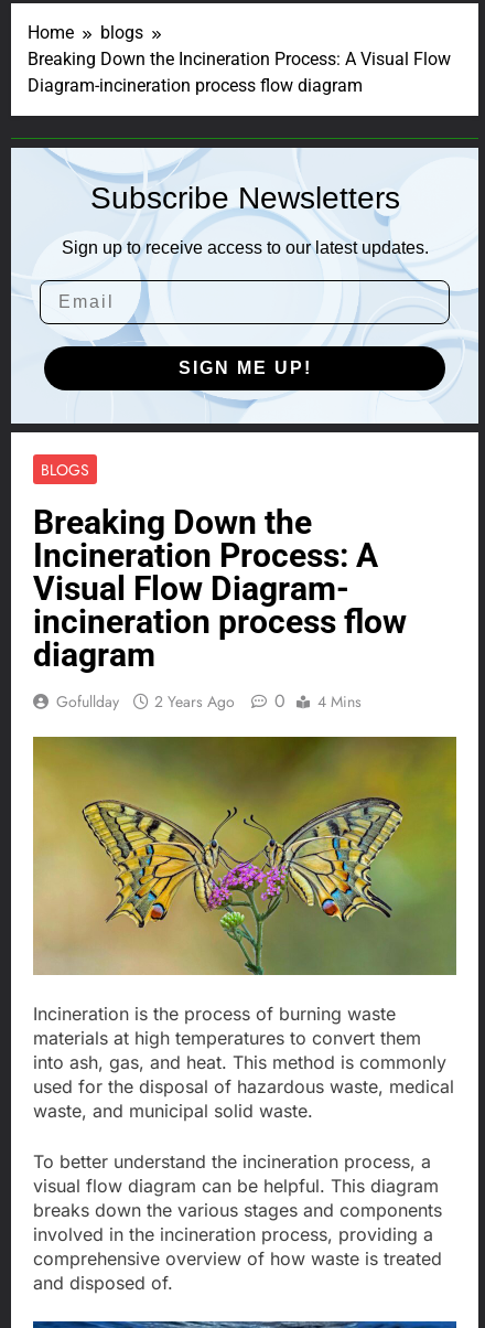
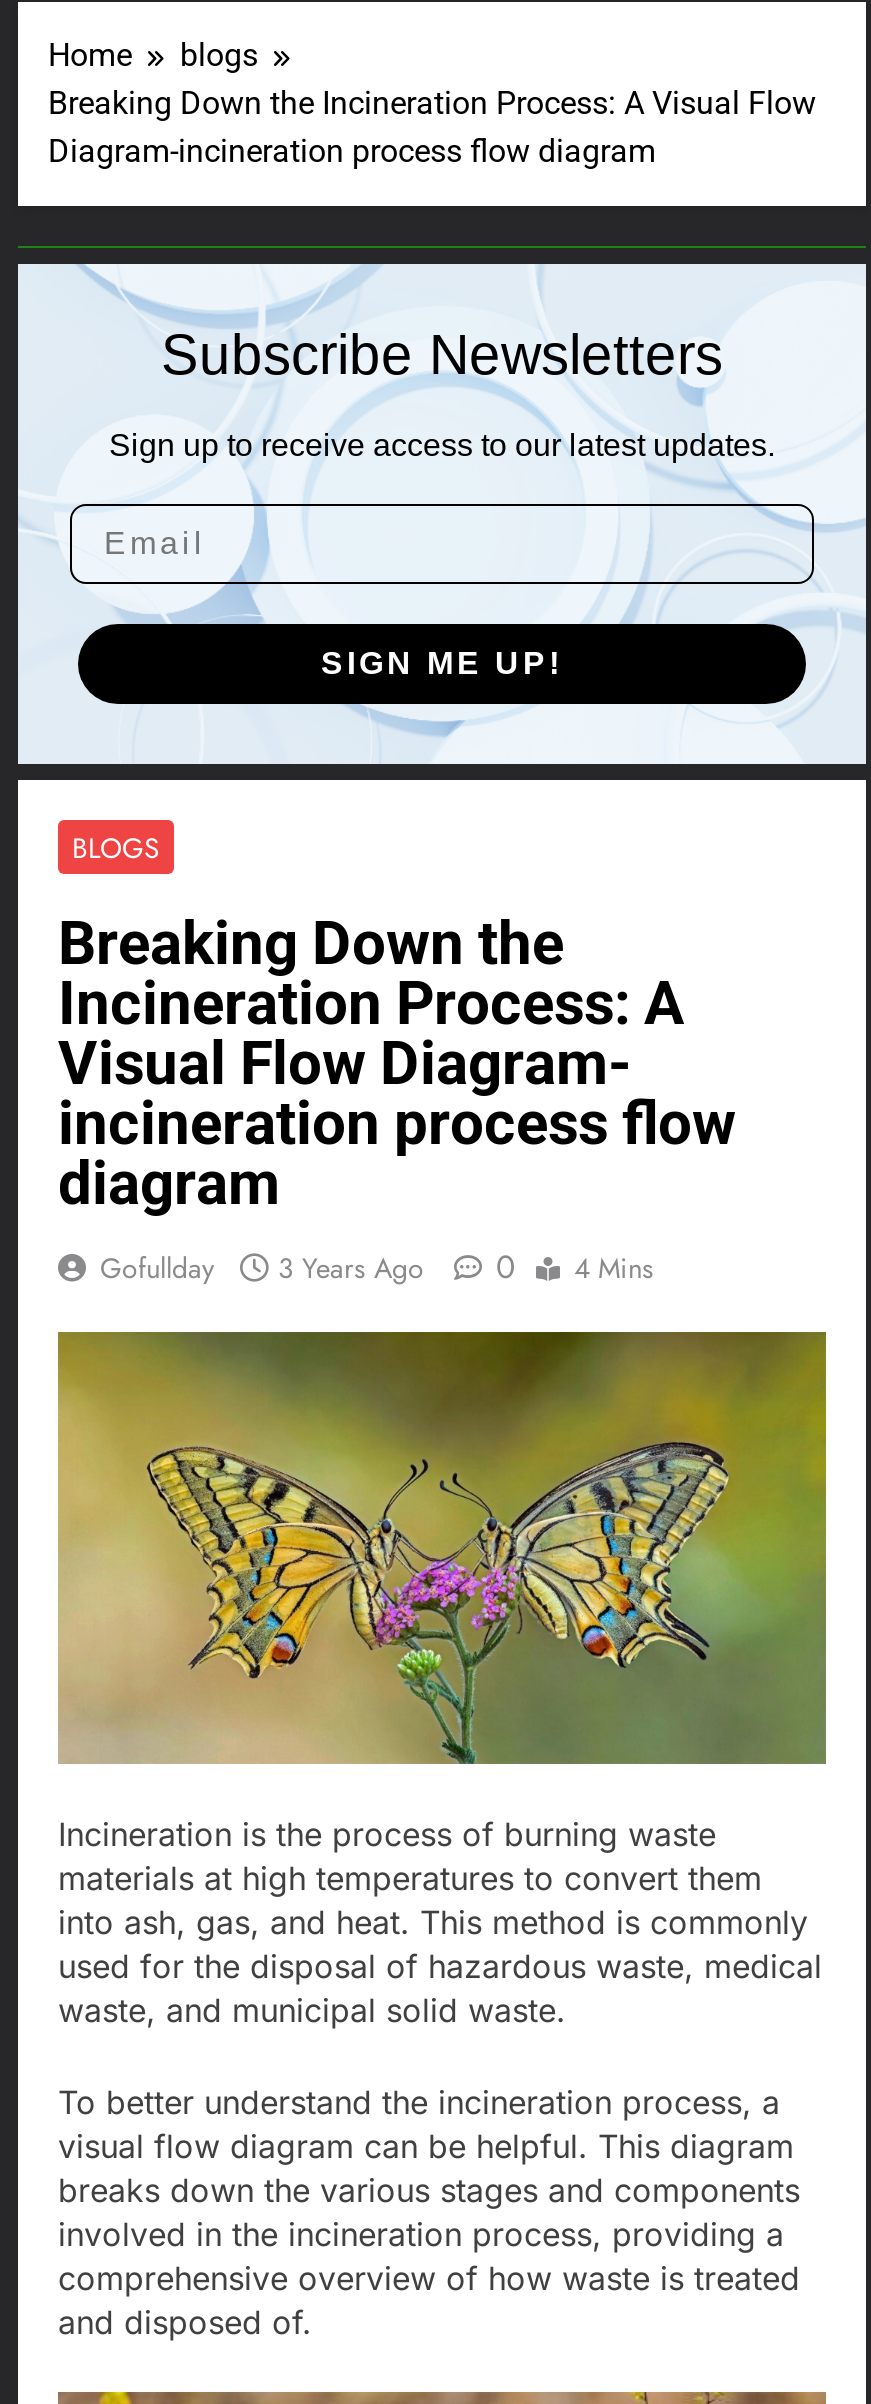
[56,688,362,714] Gofullday 2 Years Ago 0 4 Mins -> [100,1244,654,1290] Gofullday 3 Years Ago 0 4 Mins

